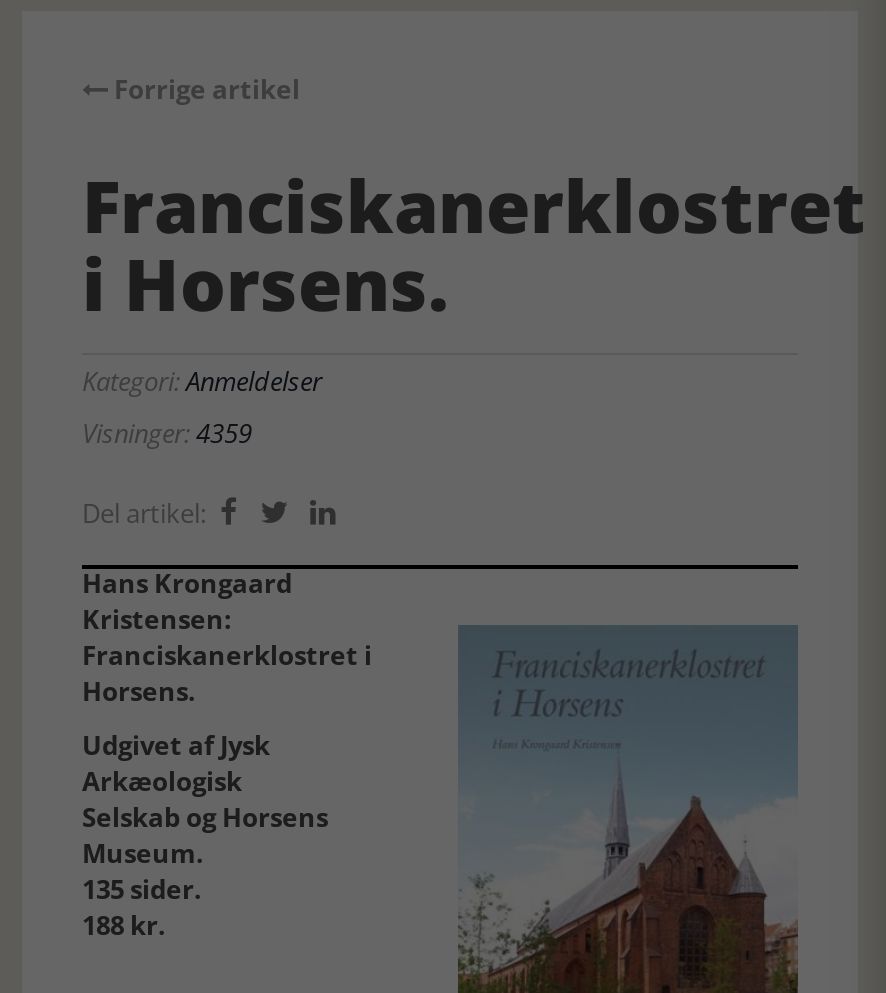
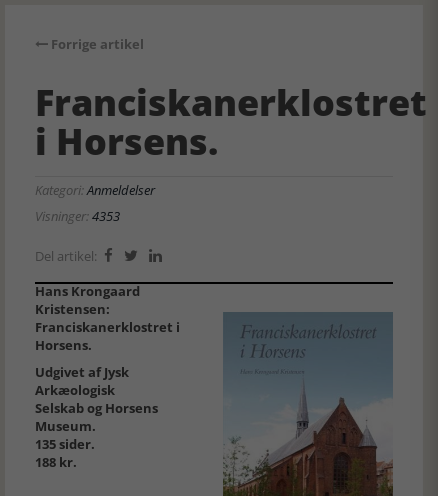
[82,415,252,451] Visninger: 4359 -> [35,207,120,225] Visninger: 4353

